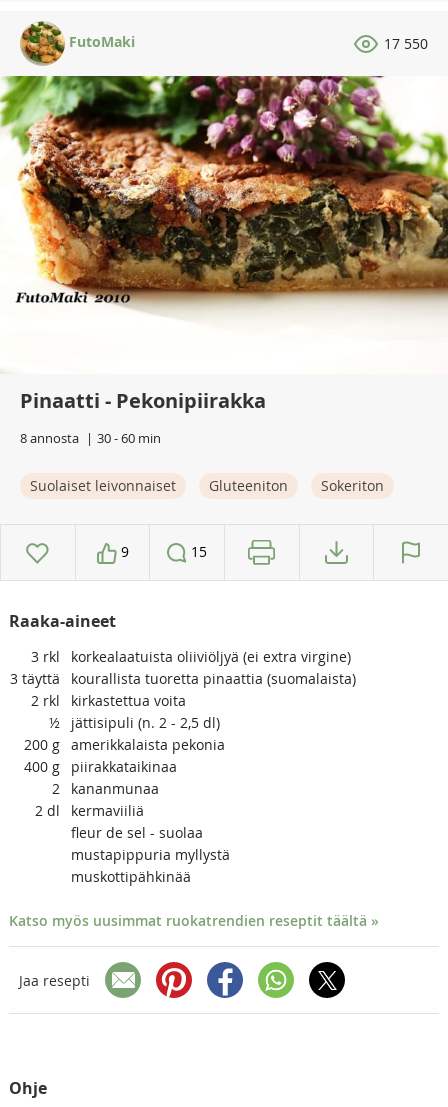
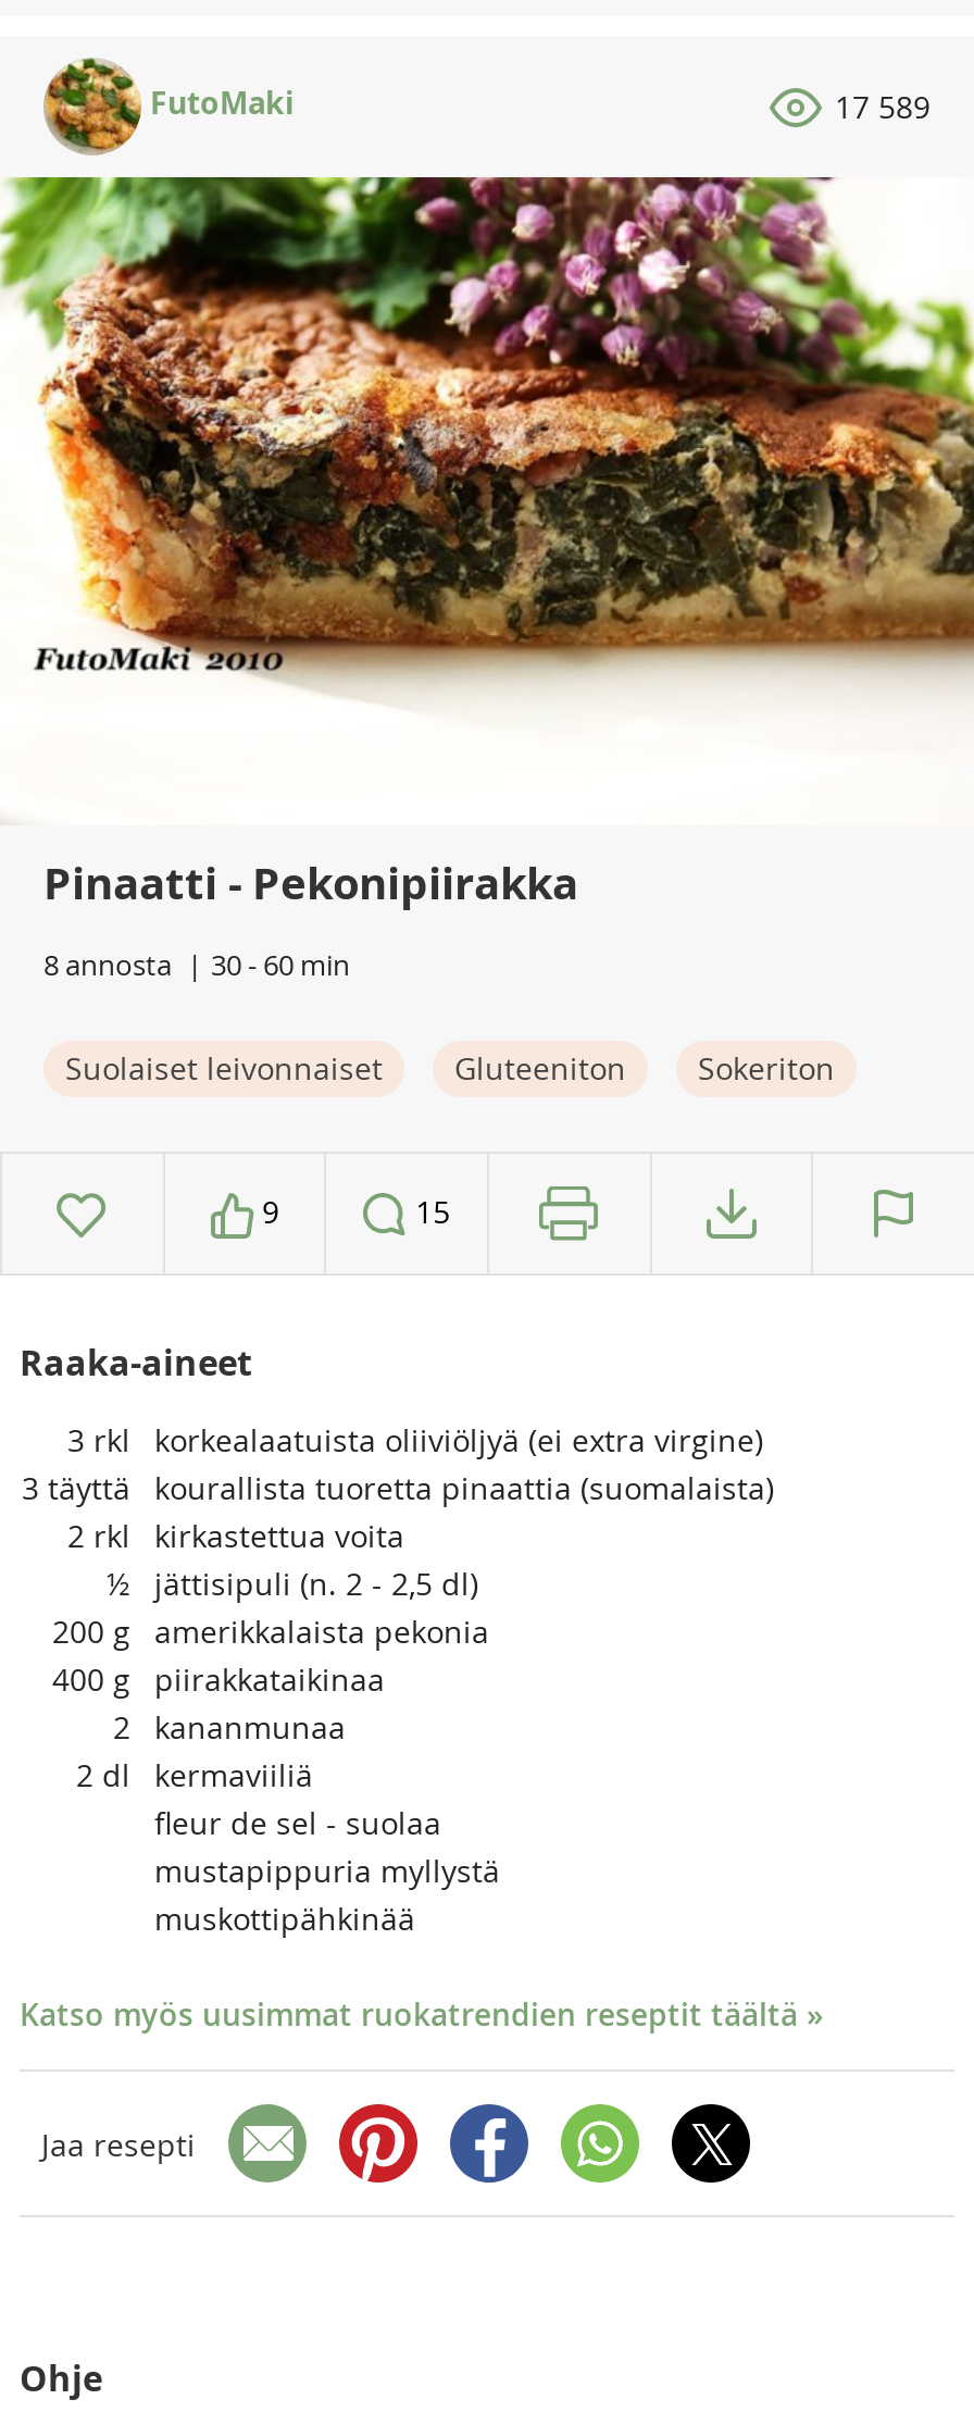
[384,34,428,53] 17 550 -> [835,86,931,127] 17 589

